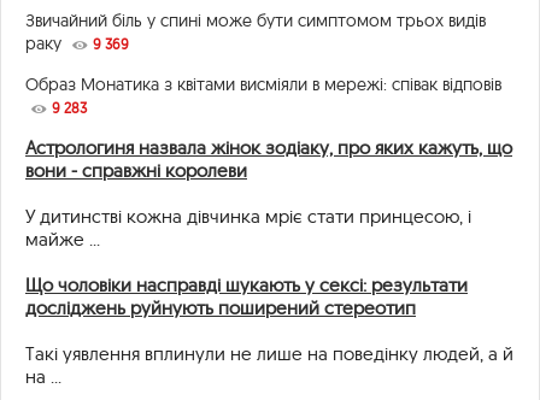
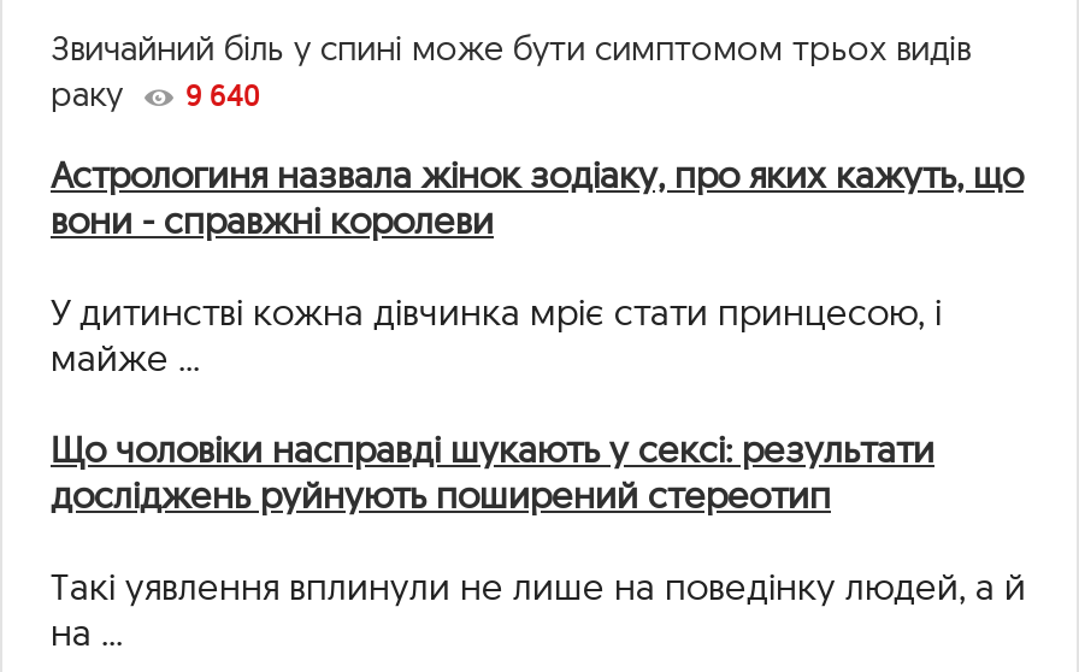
[25,35,501,117] 9 369 | Образ Монатика з квітами висміяли в мережі: співак відповів | 9 283 -> [185,77,260,113] 9 640

